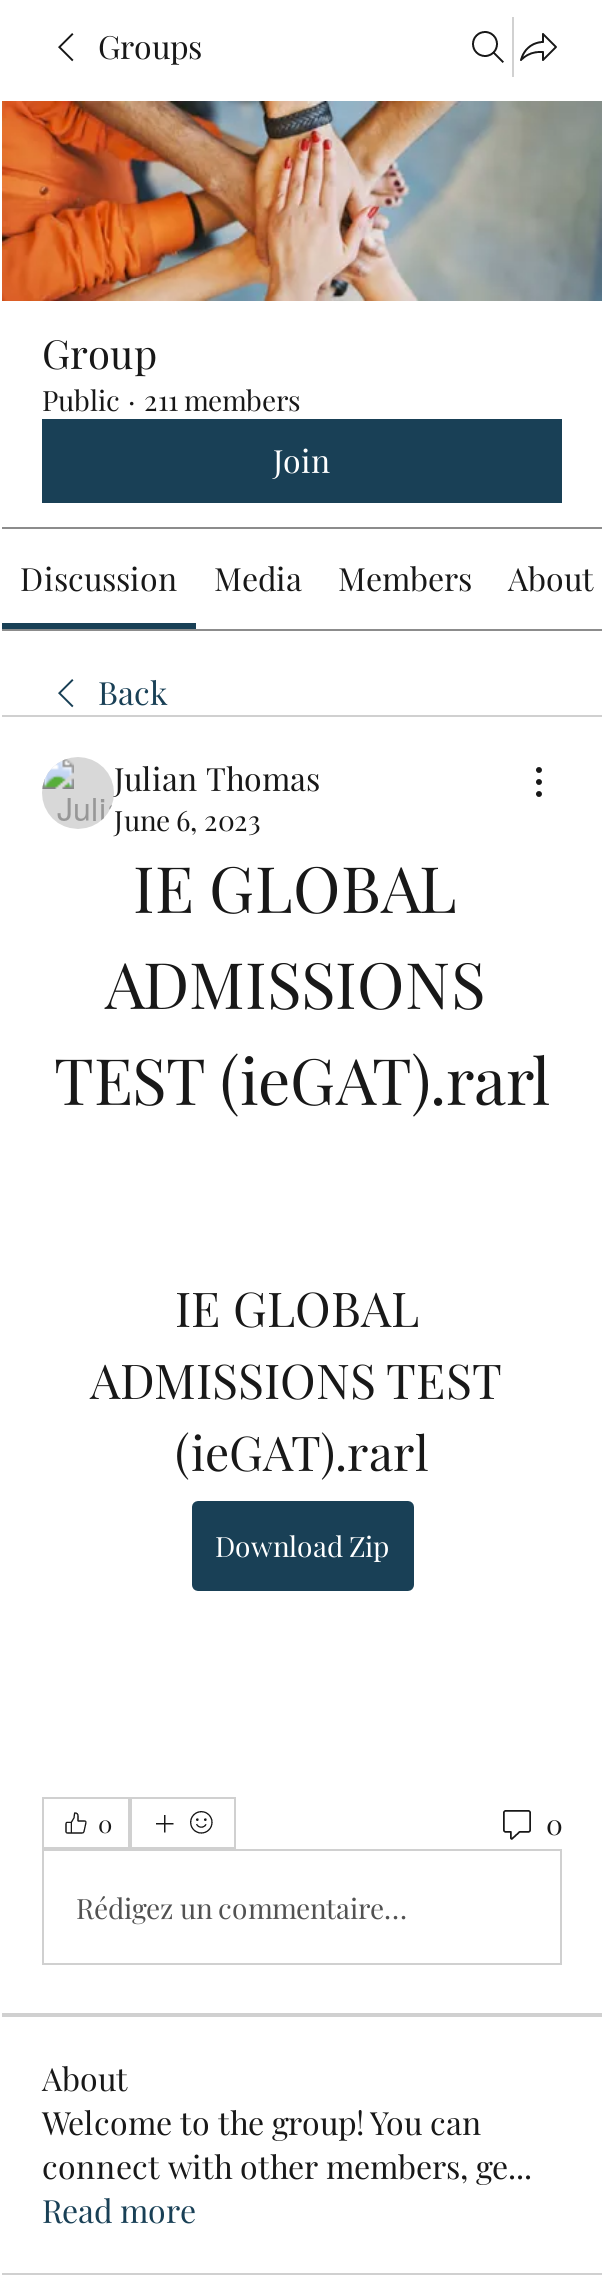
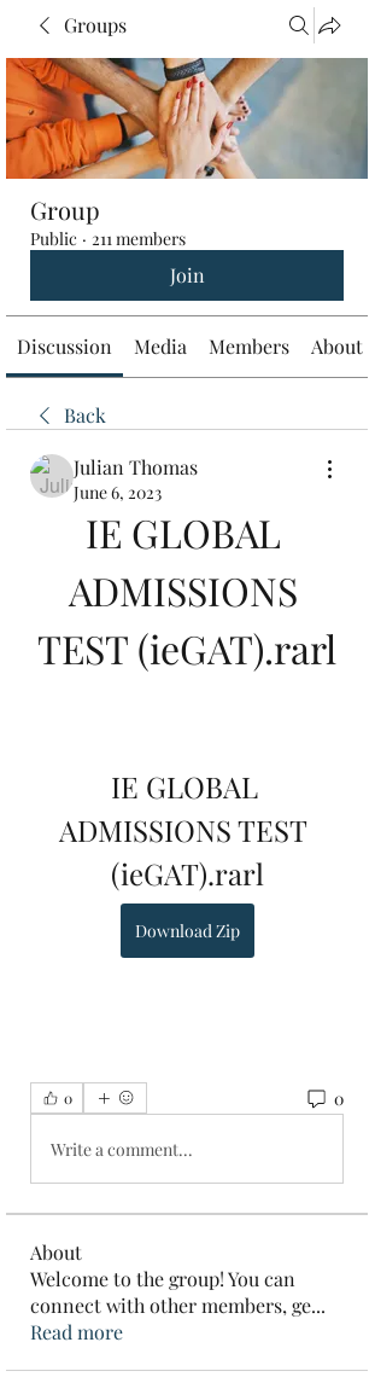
[76,1888,408,1926] Rédigez un commentaire... -> [51,1137,193,1160] Write a comment...

